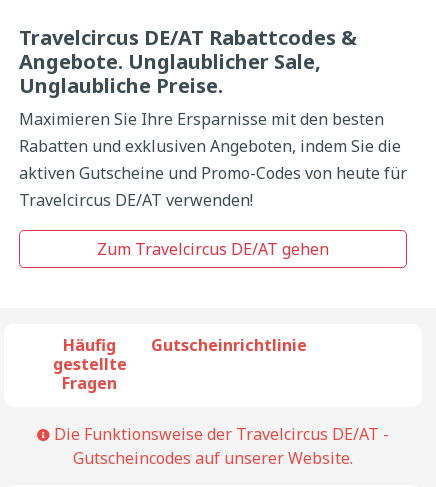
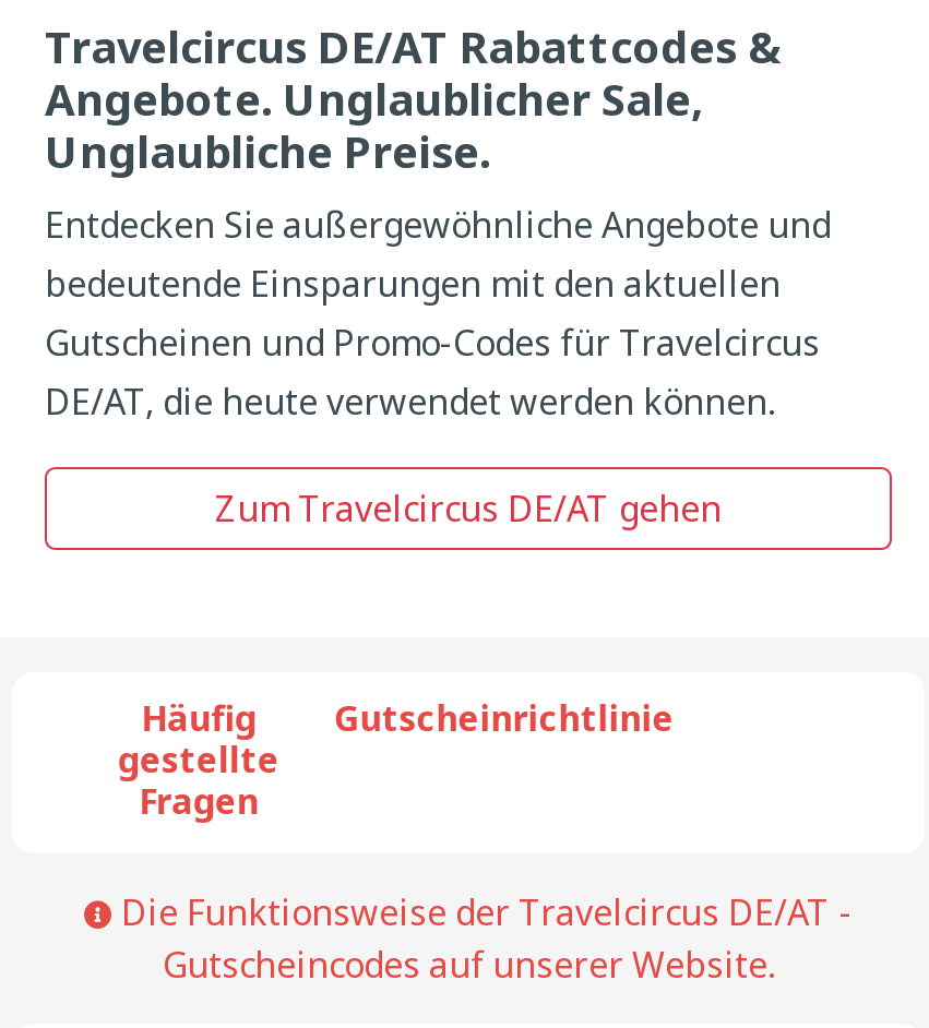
[19,108,407,211] Maximieren Sie Ihre Ersparnisse mit den besten | Rabatten und exklusiven Angeboten, indem Sie die | aktiven Gutscheine und Promo-Codes von heute für | Travelcircus DE/AT verwenden! -> [45,202,831,426] Entdecken Sie außergewöhnliche Angebote und | bedeutende Einsparungen mit den aktuellen | Gutscheinen und Promo-Codes für Travelcircus | DE/AT, die heute verwendet werden können.

